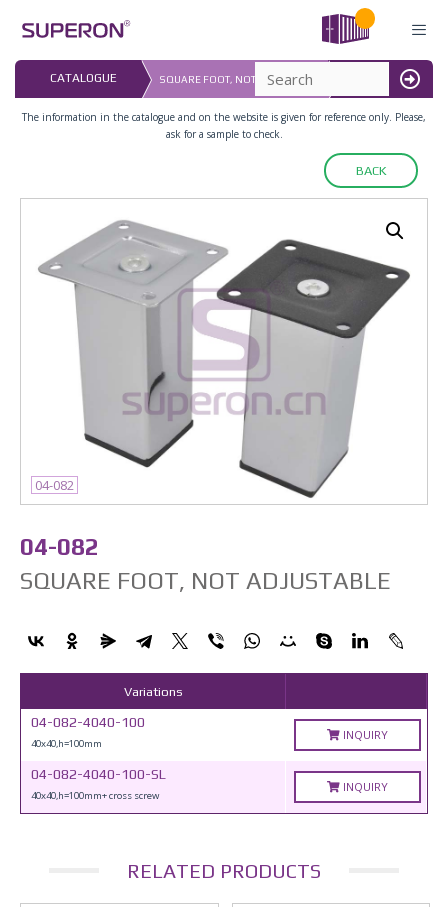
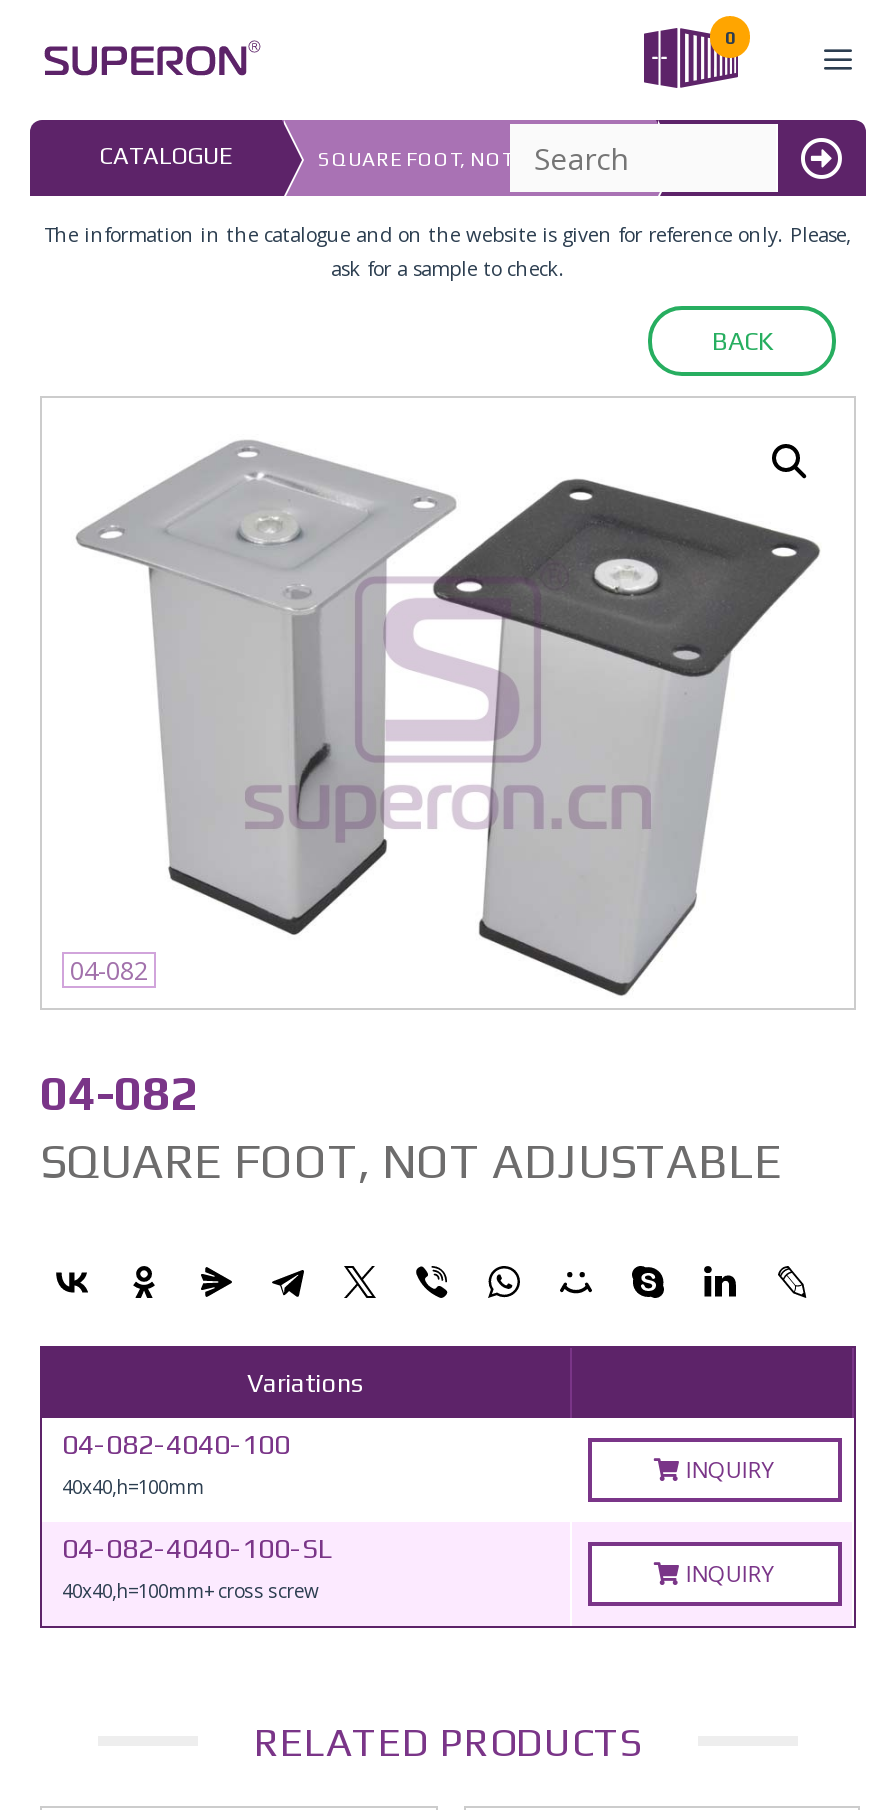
none -> [725,26,735,48] 0

